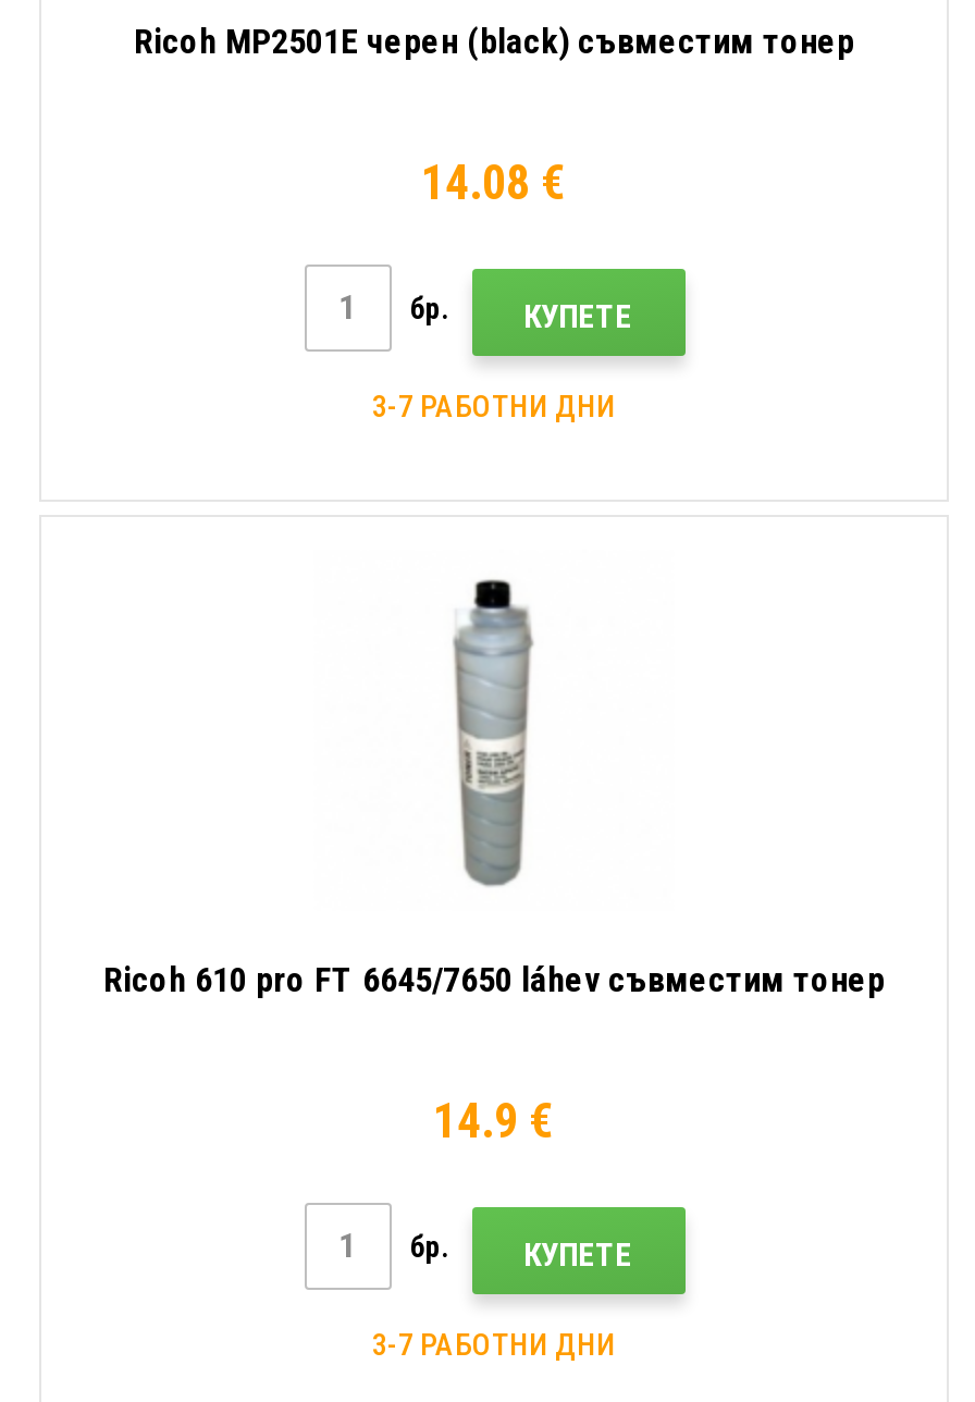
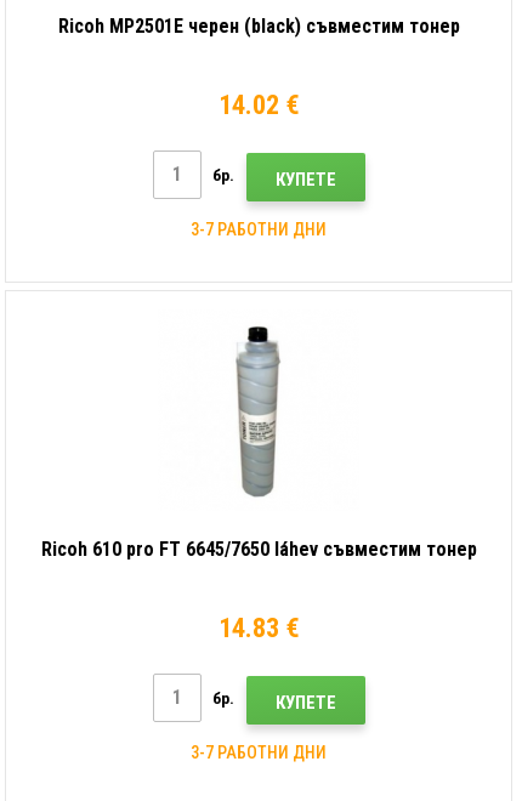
[421,155,567,210] 14.08 € -> [218,90,299,120] 14.02 €
[433,1094,555,1148] 14.9 € -> [218,613,299,643] 14.83 €

